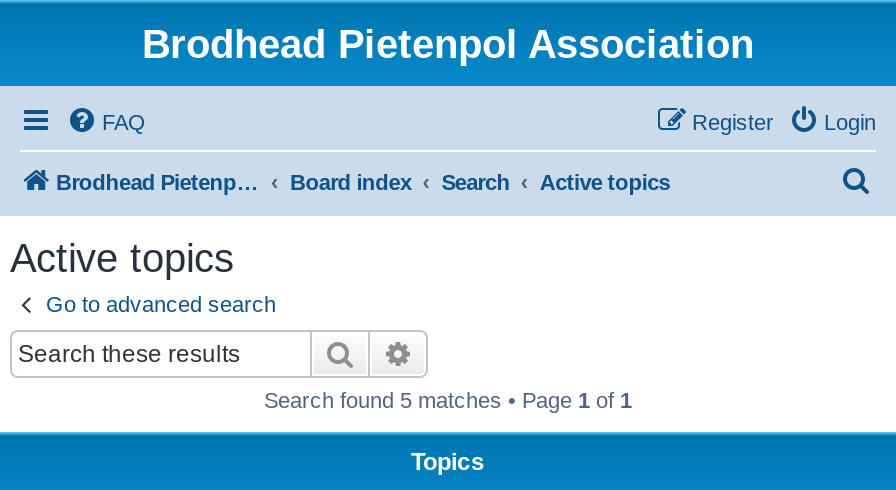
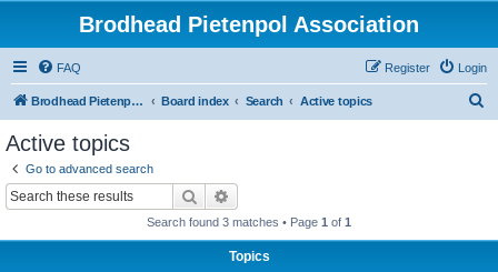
[264,387,632,411] Search found 5 matches • Page 1 of 1 -> [147,215,351,228] Search found 3 matches • Page 1 of 1

